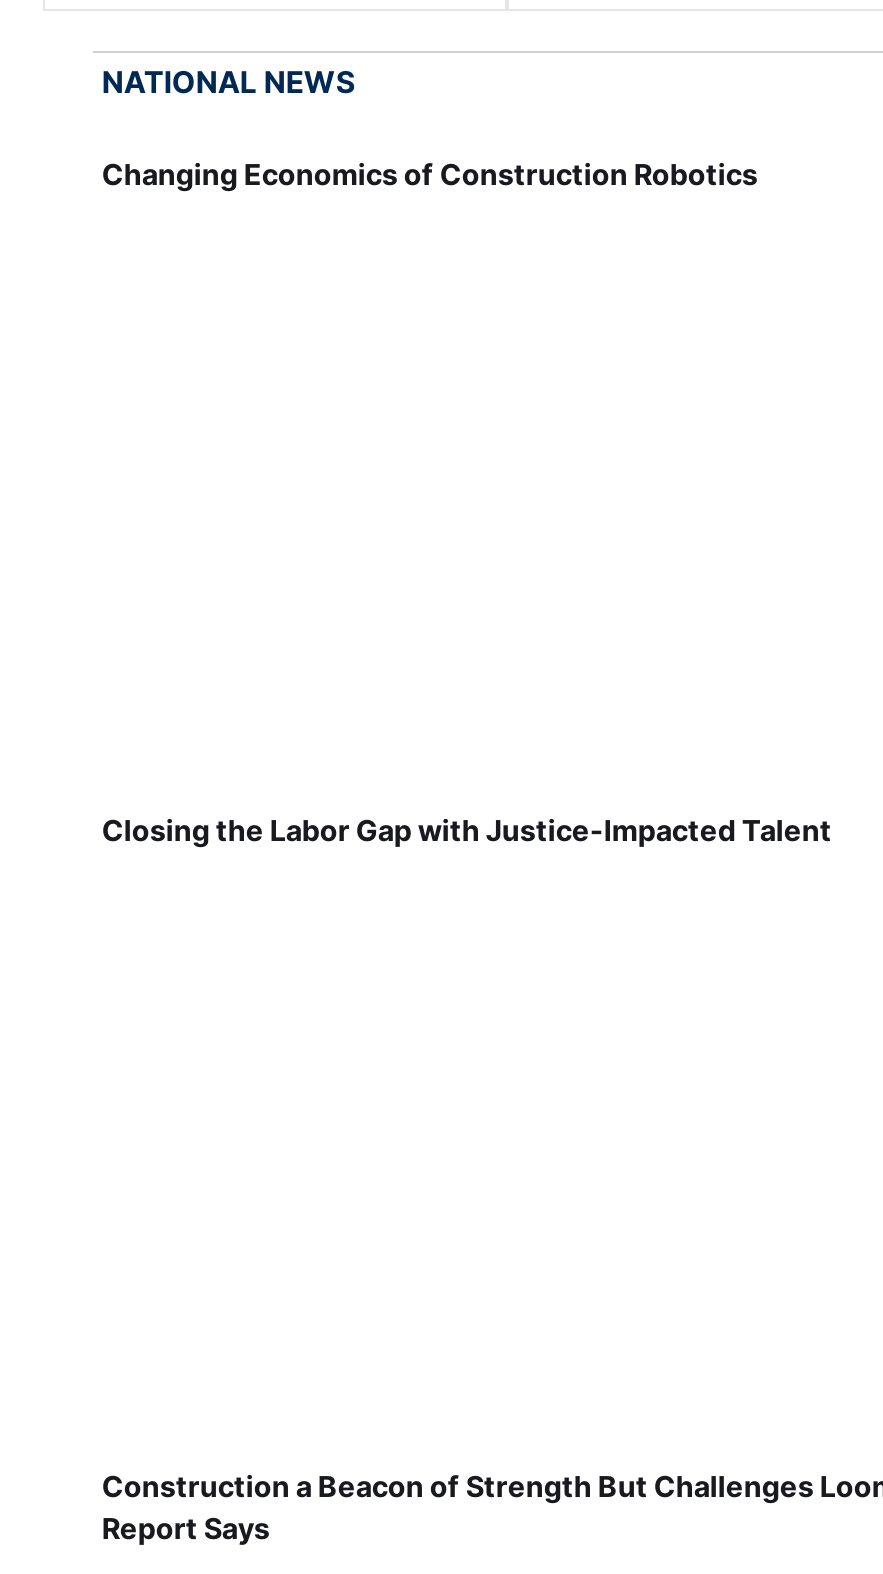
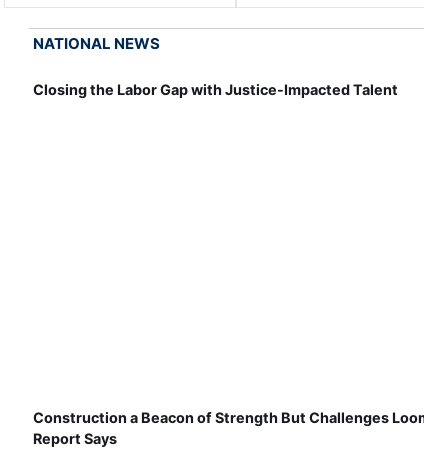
[102,156,758,190] Changing Economics of Construction Robotics -> none

